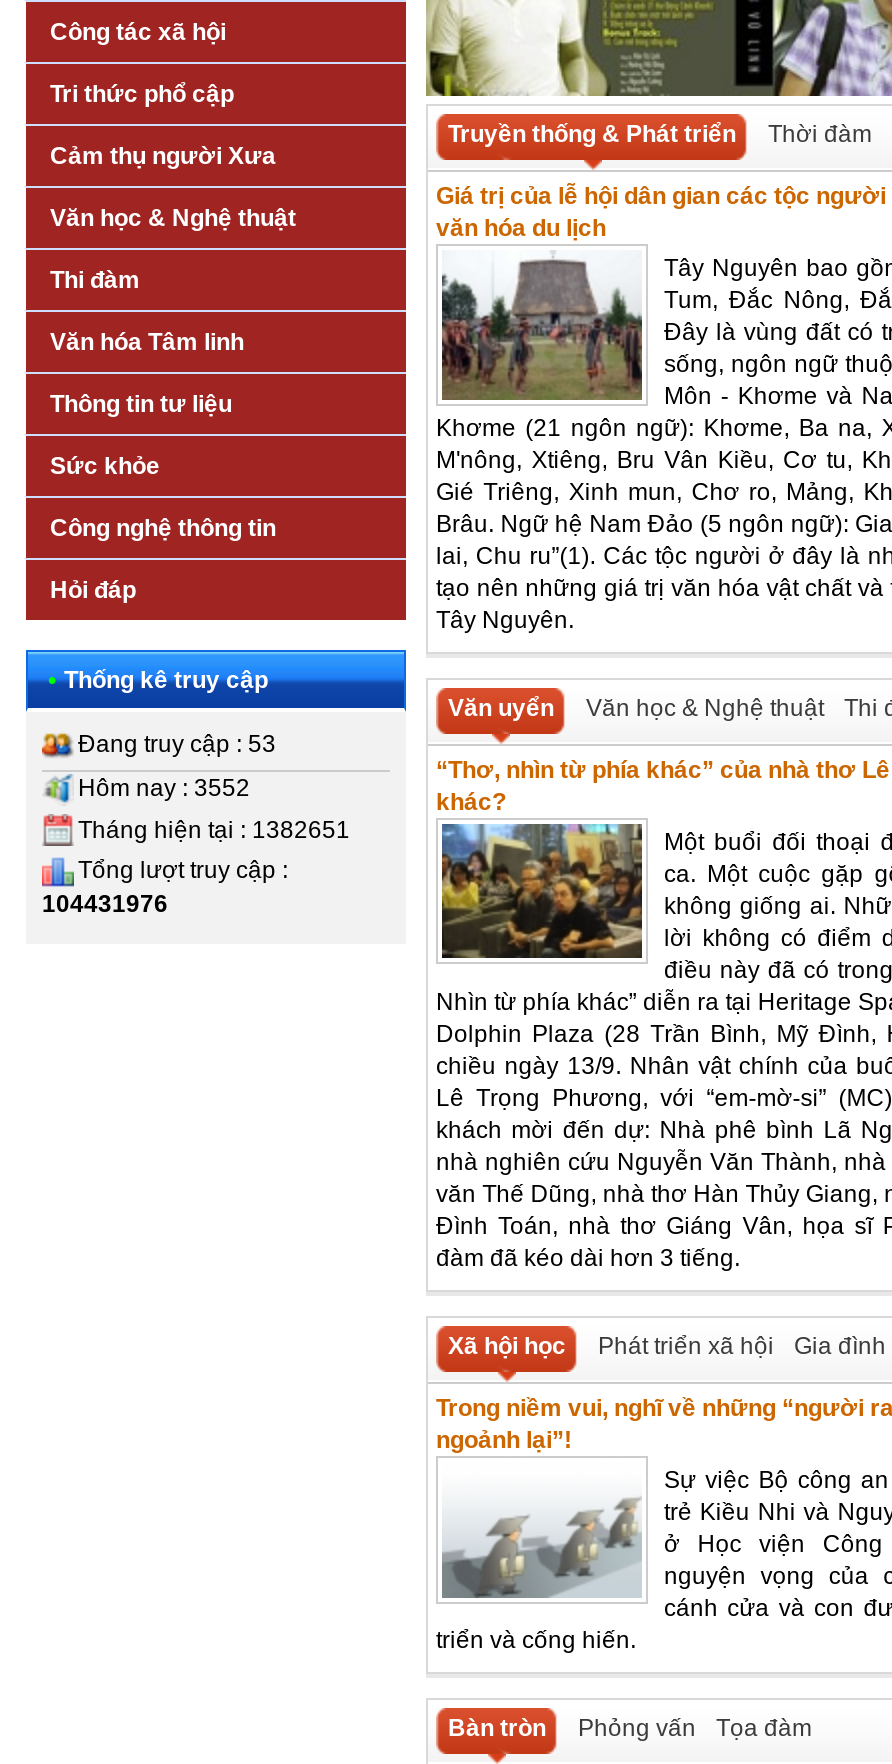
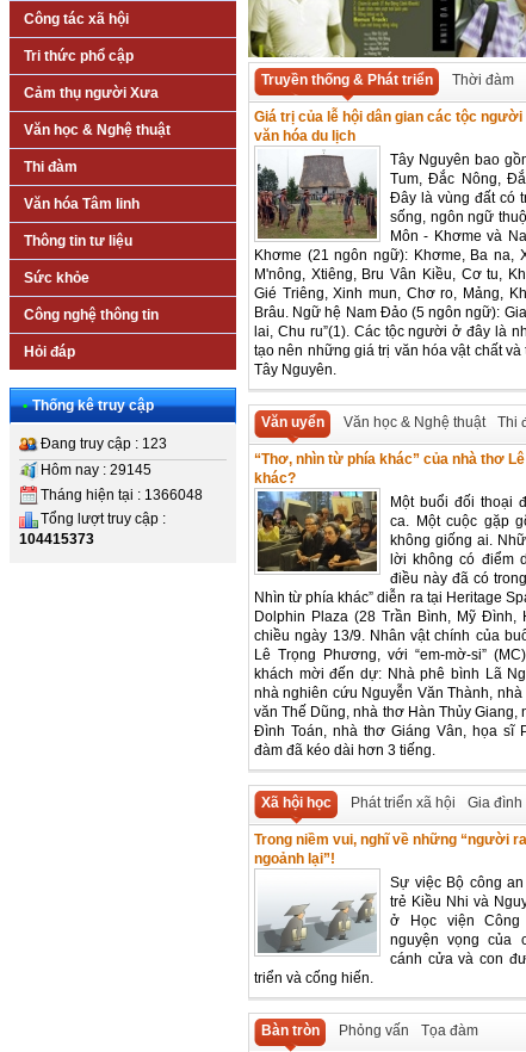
[78,730,276,758] Đang truy cập : 53 -> [41,435,167,452] Đang truy cập : 123
[78,774,250,802] Hôm nay : 3552 -> [41,461,151,478] Hôm nay : 29145
[78,815,350,843] Tháng hiện tại : 1382651 -> [41,486,203,503] Tháng hiện tại : 1366048
[42,891,168,919] 104431976 -> [19,531,94,548] 104415373

